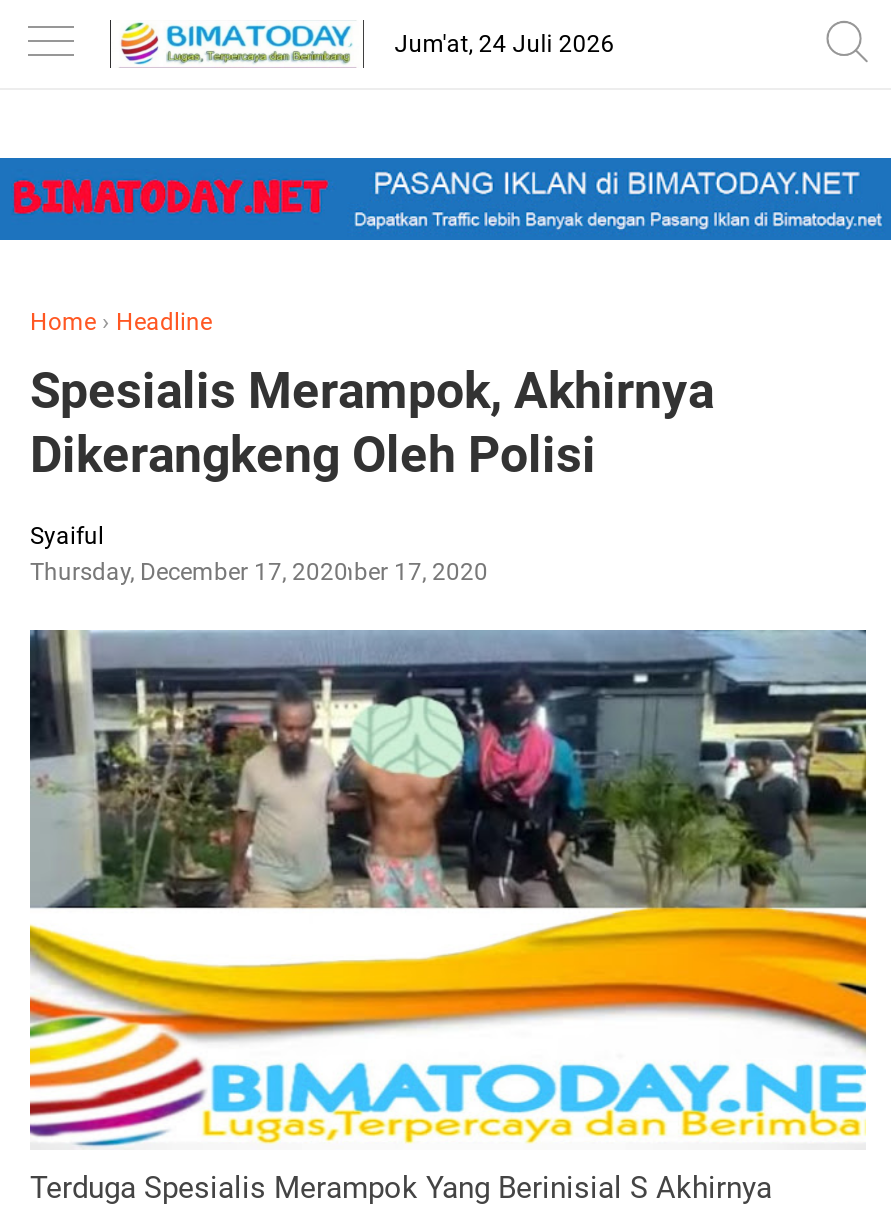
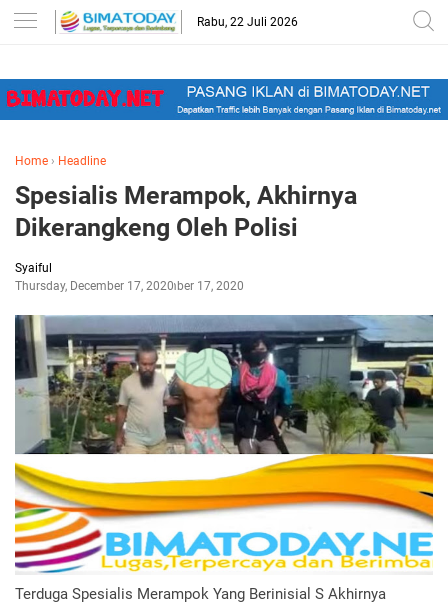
[395,30,615,58] Jum'at, 24 Juli 2026 -> [197,15,298,29] Rabu, 22 Juli 2026

